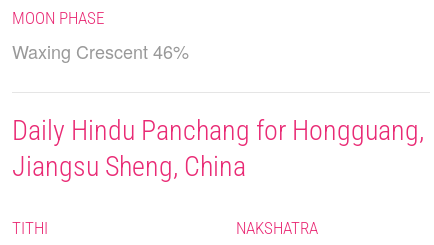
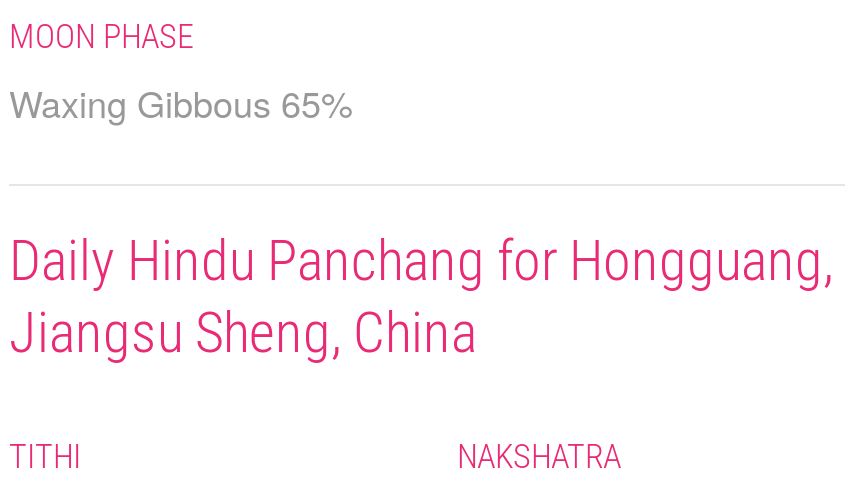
[12,38,189,64] Waxing Crescent 46% -> [9,77,353,129] Waxing Gibbous 65%

